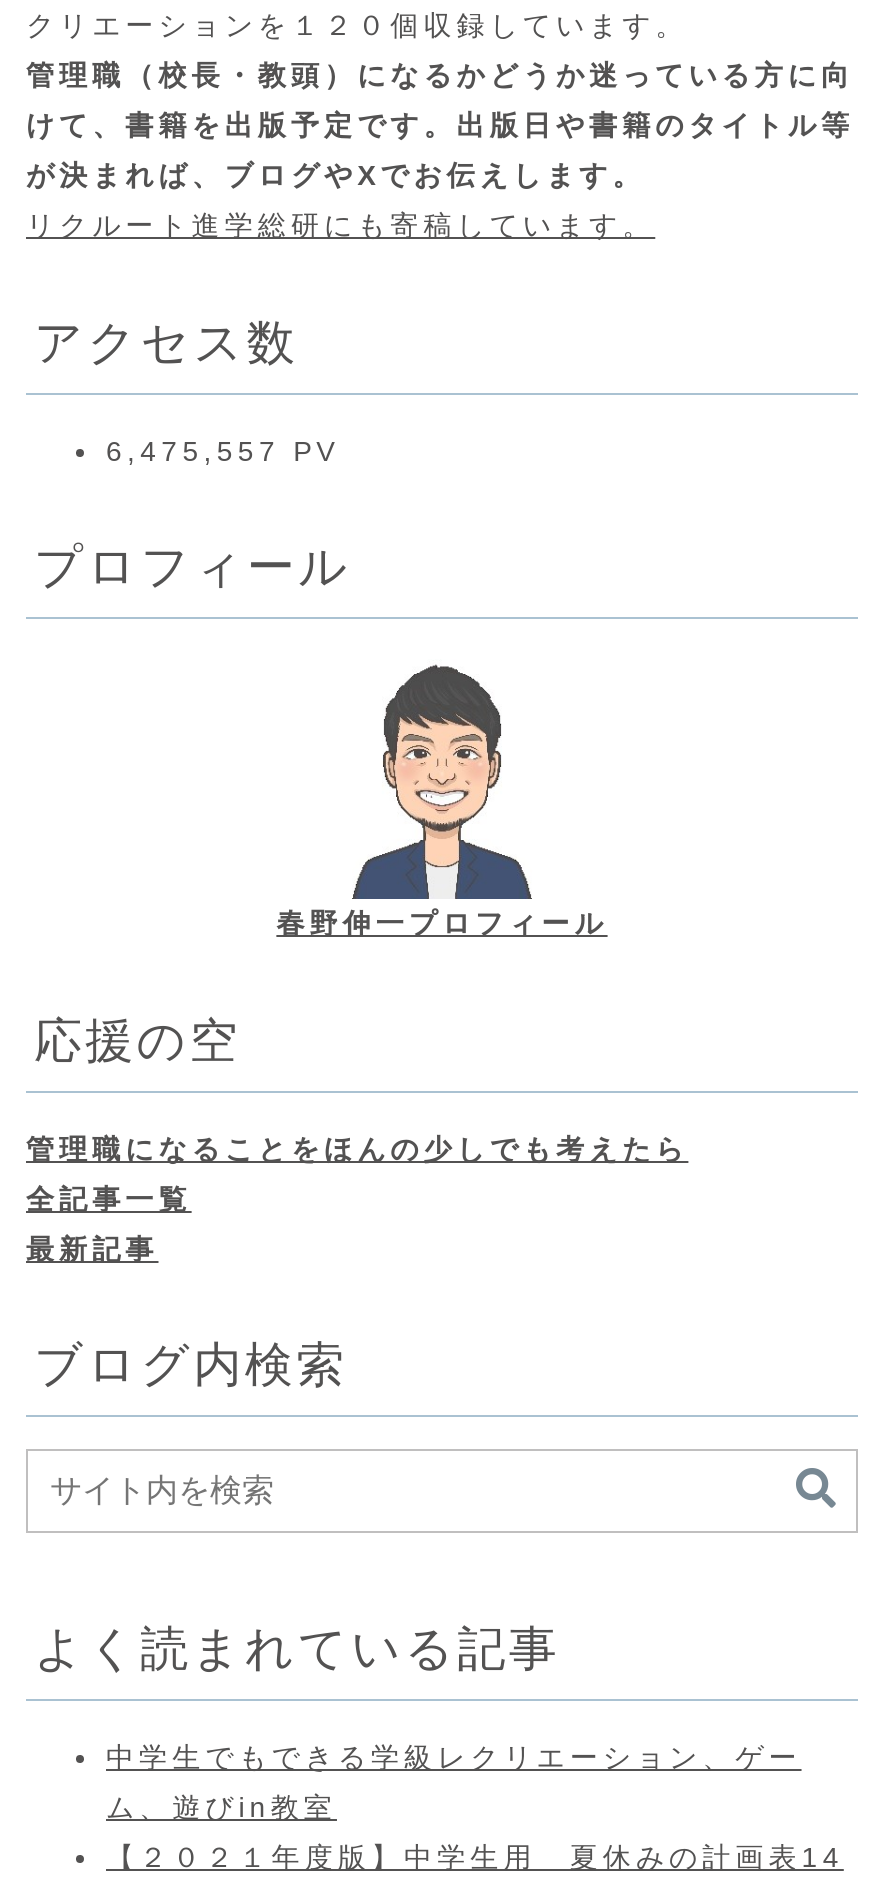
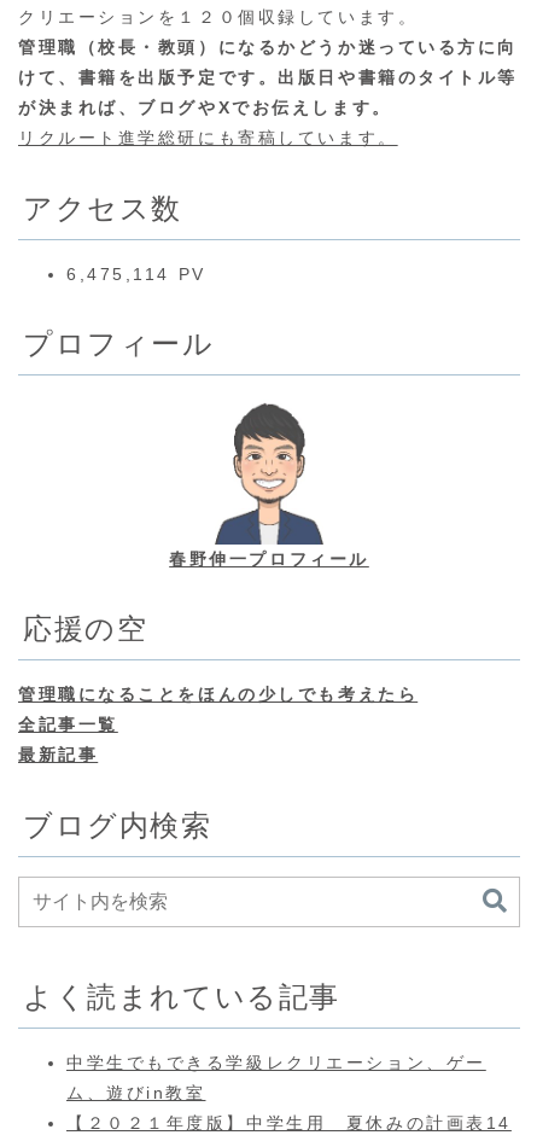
[106,434,339,466] 6,475,557 PV -> [66,264,206,283] 6,475,114 PV

